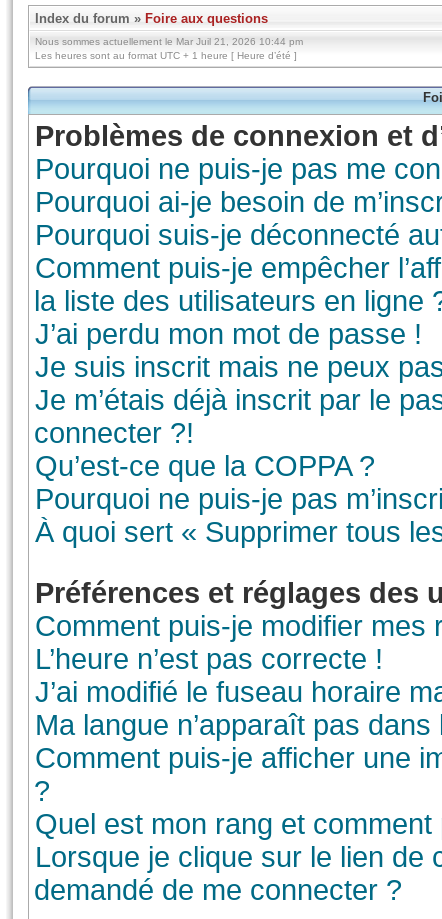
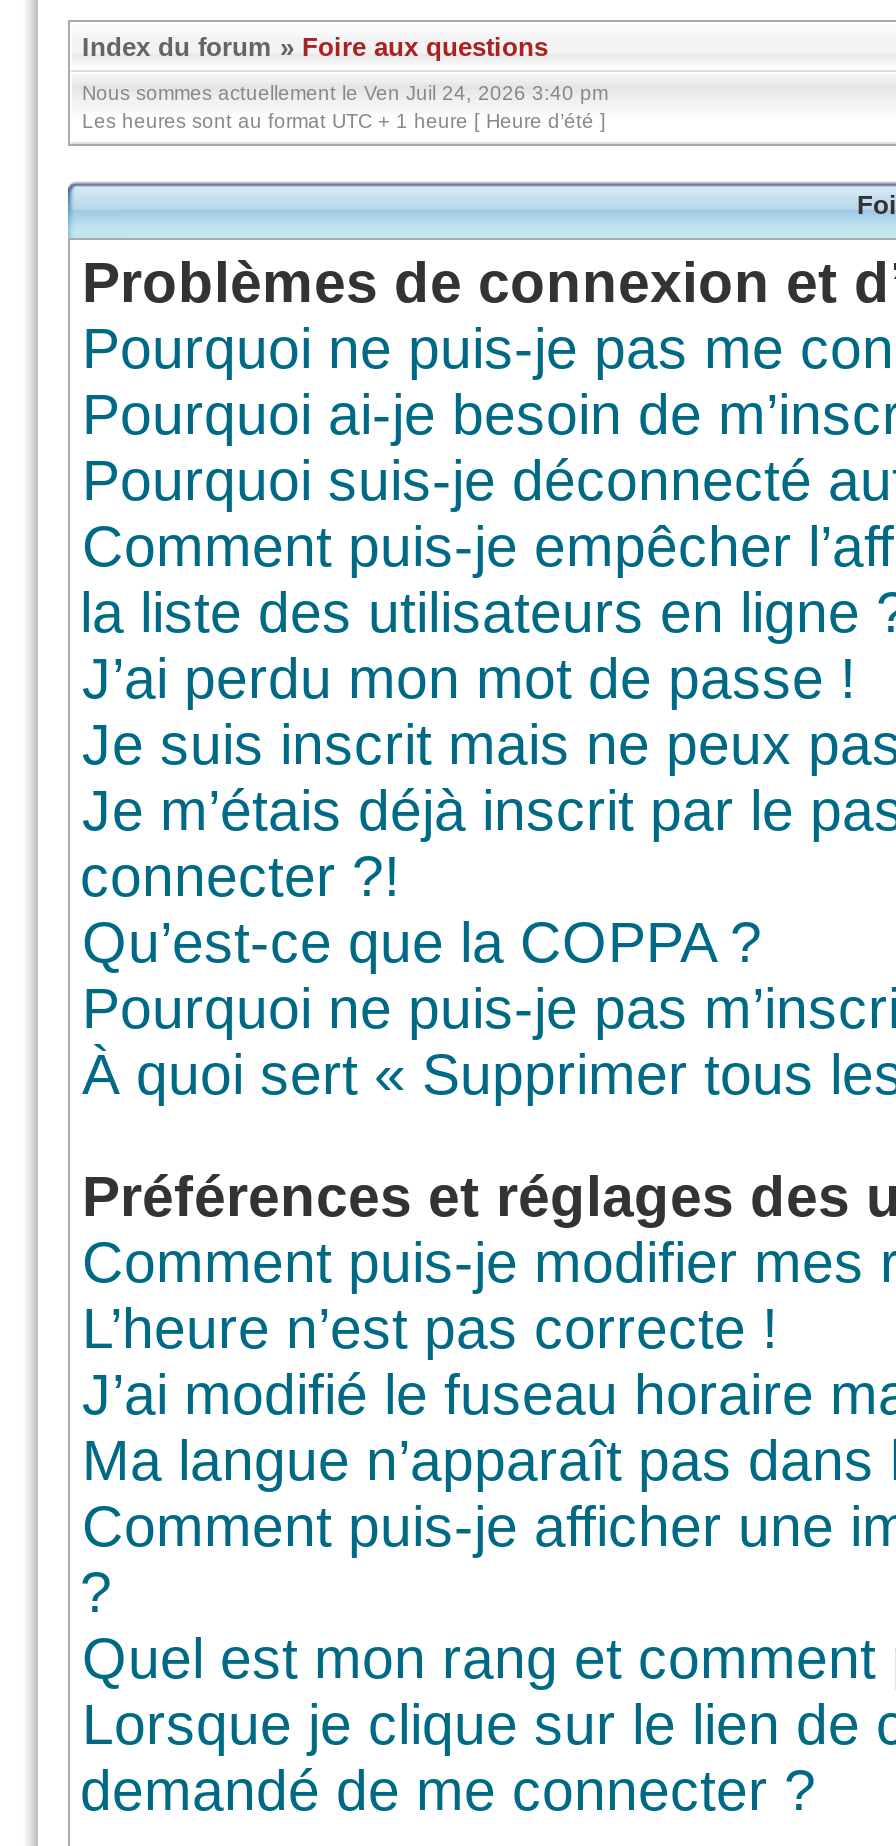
[35,36,303,47] Nous sommes actuellement le Mar Juil 21, 2026 10:44 pm -> [82,82,608,104] Nous sommes actuellement le Ven Juil 24, 2026 3:40 pm

